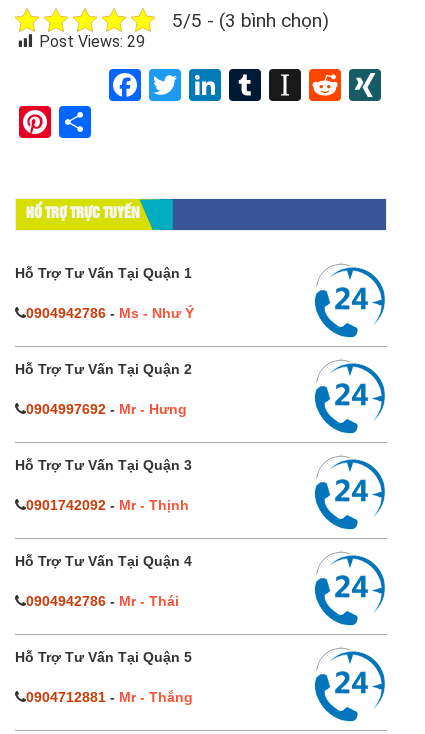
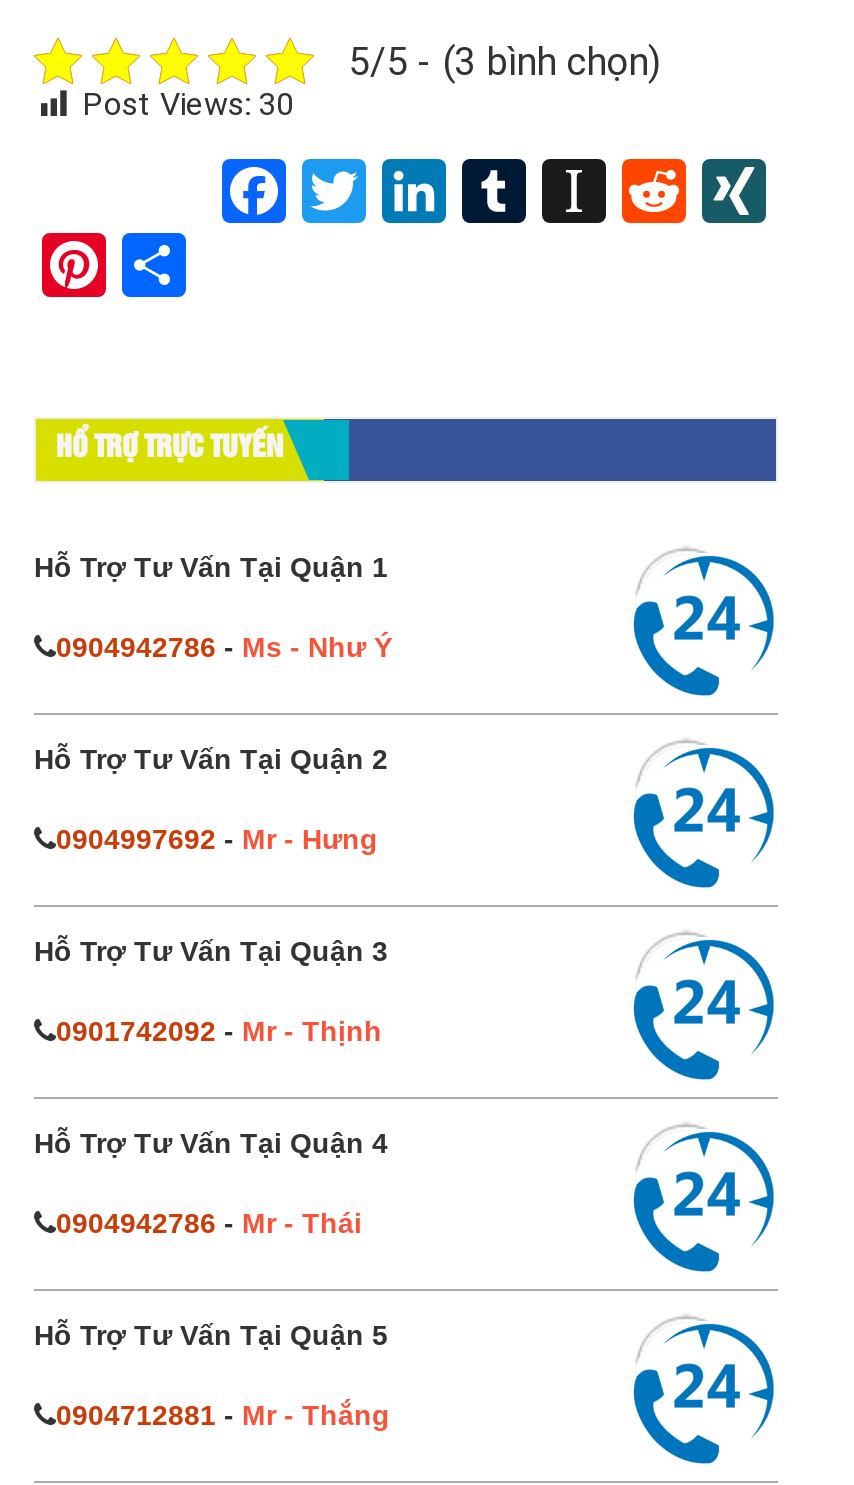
[39,32,145,51] Post Views: 29 -> [82,86,294,124] Post Views: 30

